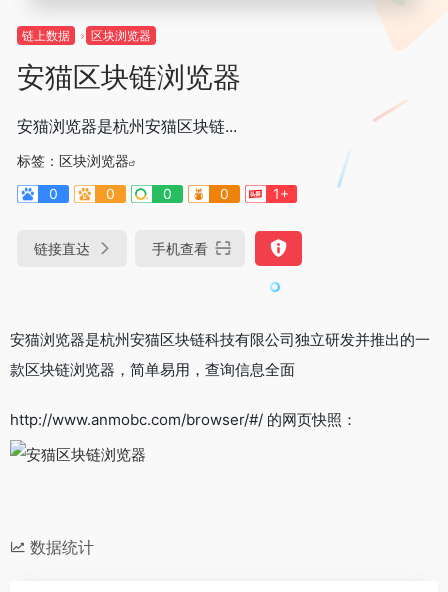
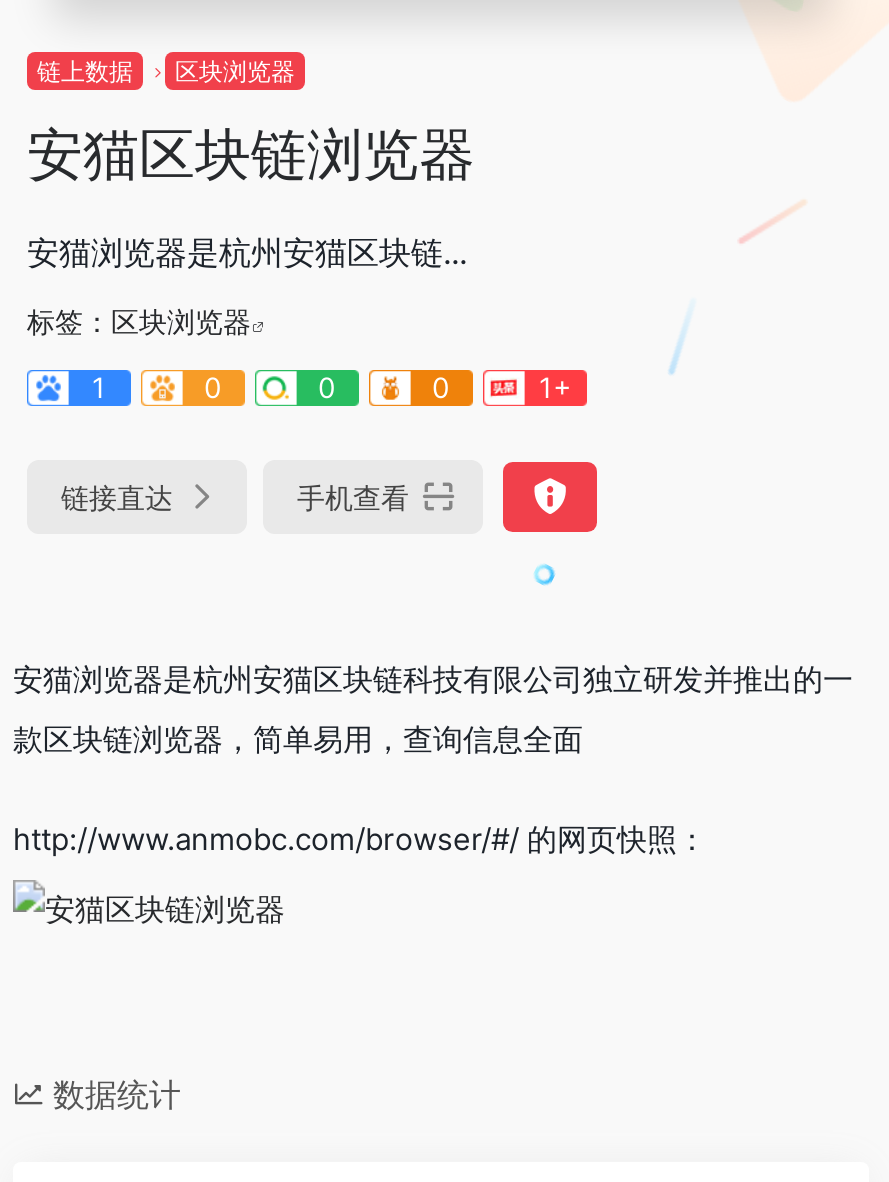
[48,185,57,202] 0 -> [92,370,106,404] 1

